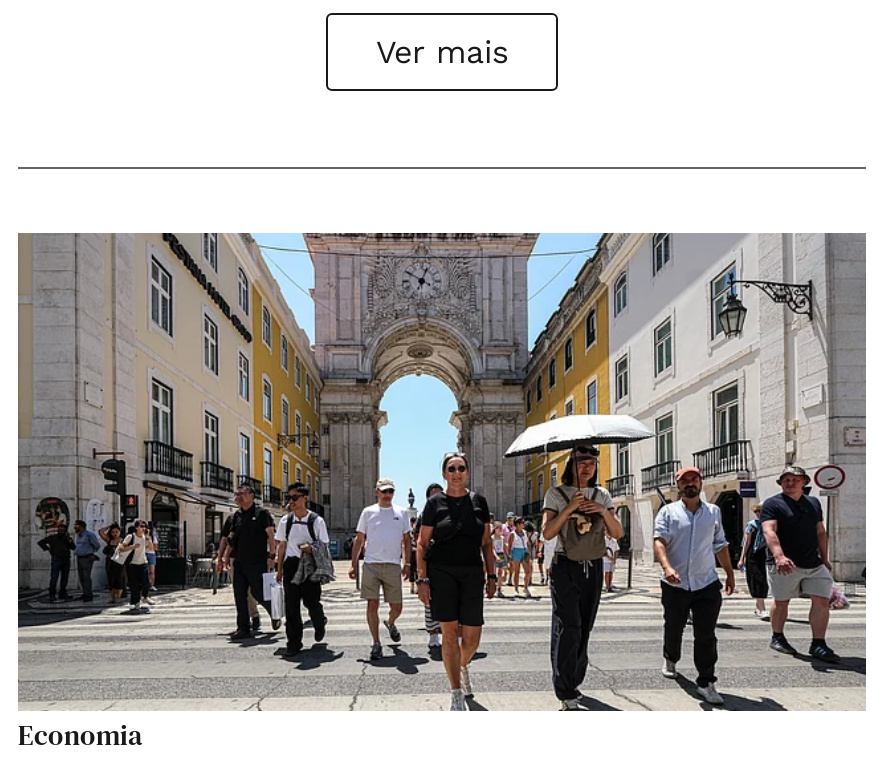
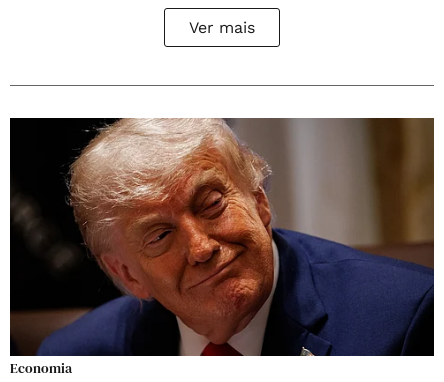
[16,232,868,712] [image] -> [9,117,435,357] [image]

